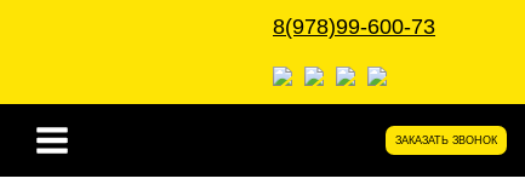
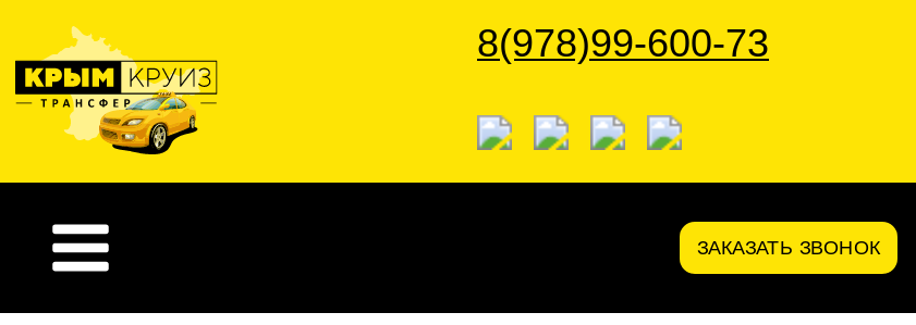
none -> [13,26,218,157] [image]

